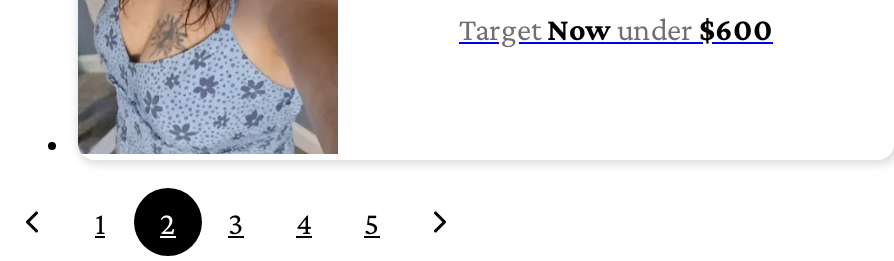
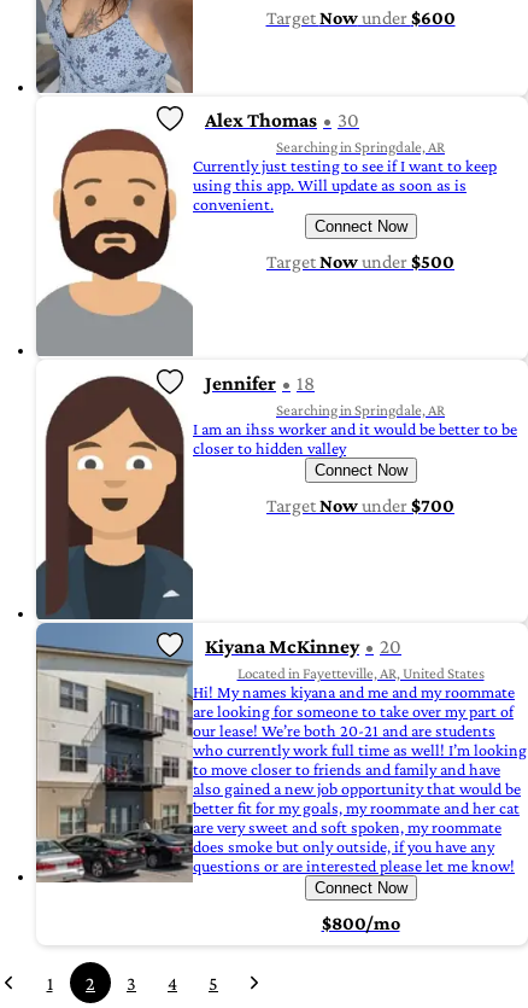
none -> [35,368,517,884] [image] | Jennifer | 18 | Searching in Springdale, AR | I am an ihss worker and it would be better to be | closer to hidden valley | Connect Now | Target Now under $700
none -> [36,105,497,357] [image] | Alex Thomas | 30 | Searching in Springdale, AR | Currently just testing to see if I want to keep | using this app. Will update as soon as is | convenient. | Connect Now | Target Now under $500
none -> [193,635,527,934] Kiyana McKinney | 20 | Located in Fayetteville, AR, United States | Hi! My names kiyana and me and my roommate | are looking for someone to take over my part of | our lease! We’re both 20-21 and are students | who currently work full time as well! I’m looking | to move closer to friends and family and have | also gained a new job opportunity that would be | better fit for my goals, my roommate and her cat | are very sweet and soft spoken, my roommate | does smoke but only outside, if you have any | questions or are interested please let me know! | Connect Now | $800/mo

